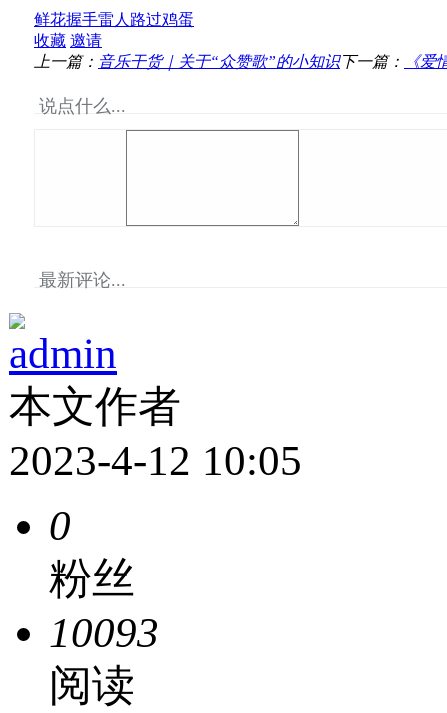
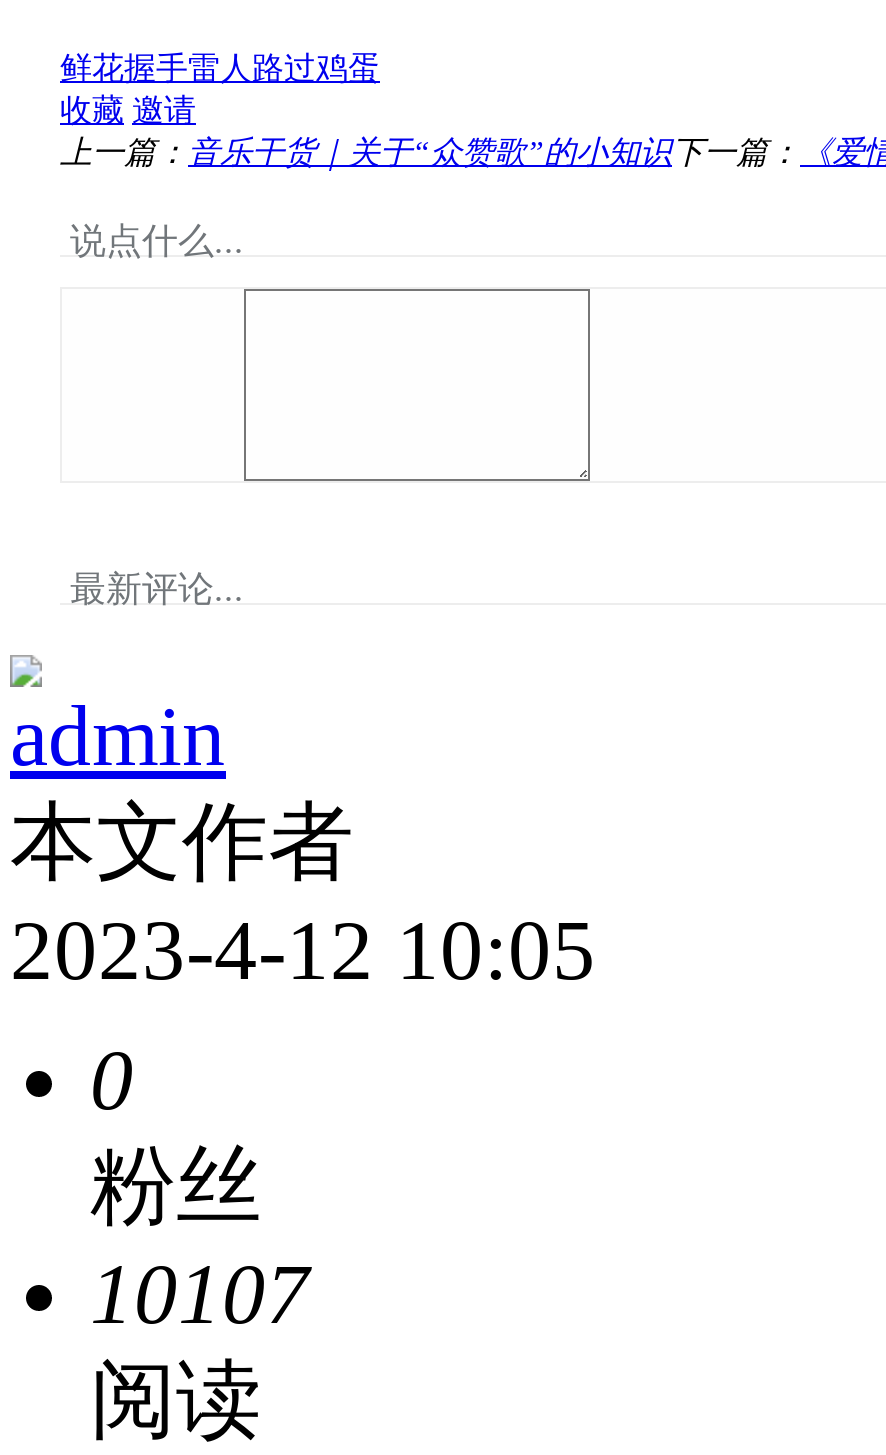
[49,609,159,656] 10093 -> [90,1246,310,1340] 10107

